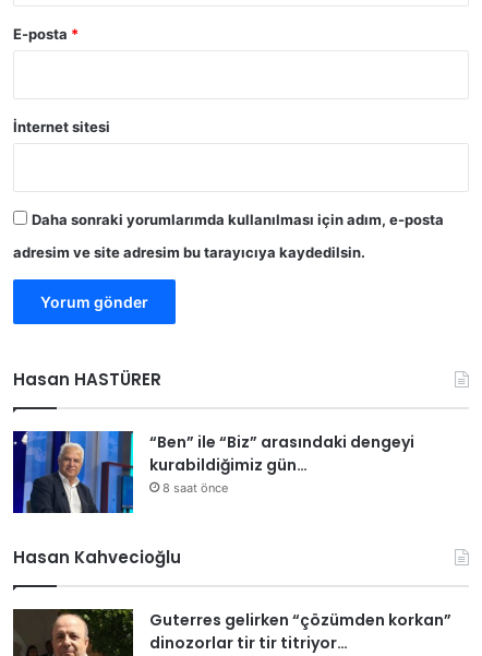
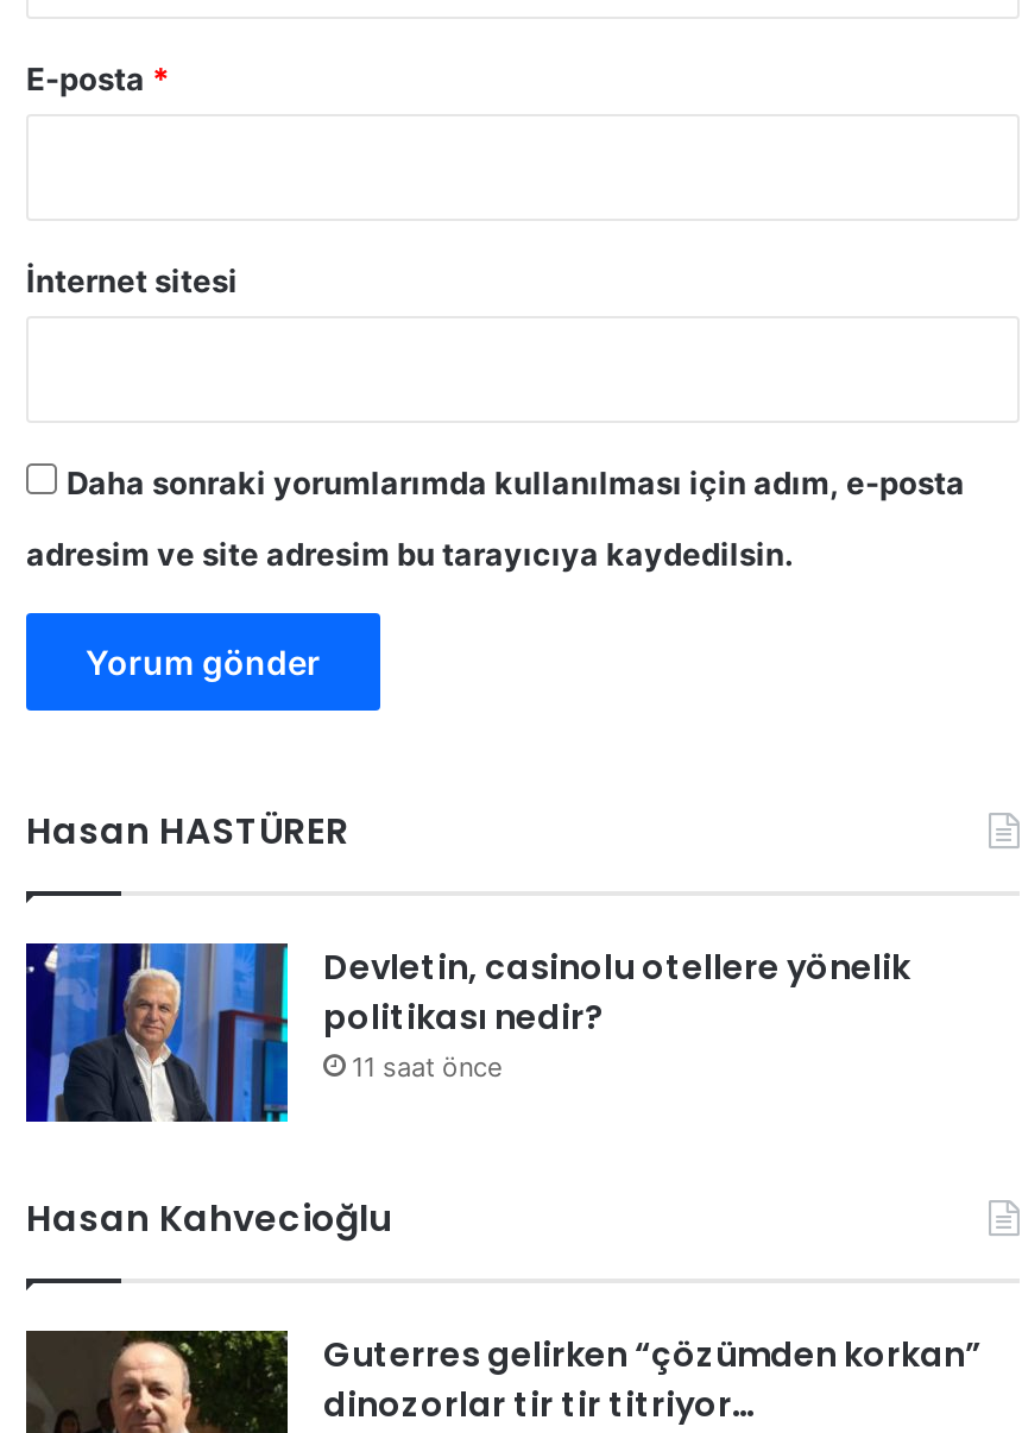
[149,431,414,495] “Ben” ile “Biz” arasındaki dengeyi | kurabildiğimiz gün… | 8 saat önce -> [323,943,910,1083] Devletin, casinolu otellere yönelik | politikası nedir? | 11 saat önce

